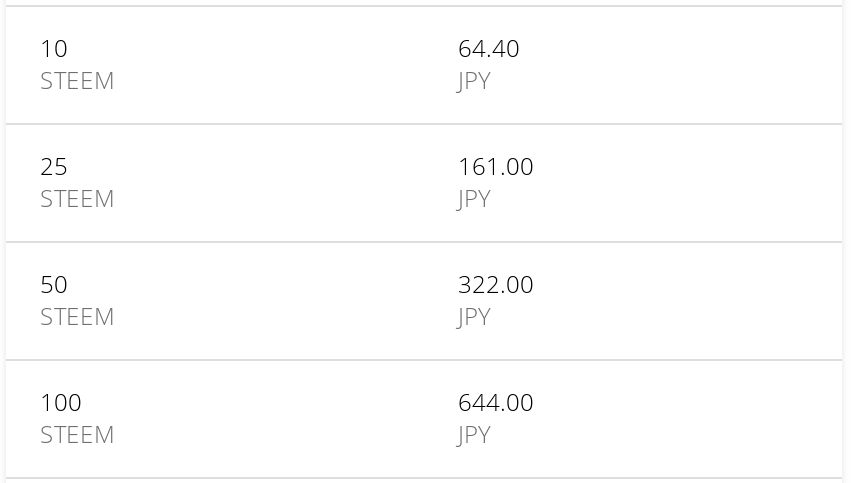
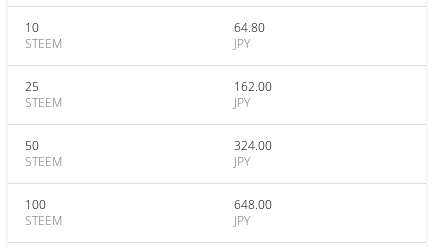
[458,31,520,65] 64.40 -> [234,19,265,36] 64.80
[458,149,534,183] 161.00 -> [234,78,272,95] 162.00
[458,267,534,301] 322.00 -> [234,137,272,154] 324.00
[458,385,534,419] 644.00 -> [234,196,272,213] 648.00

